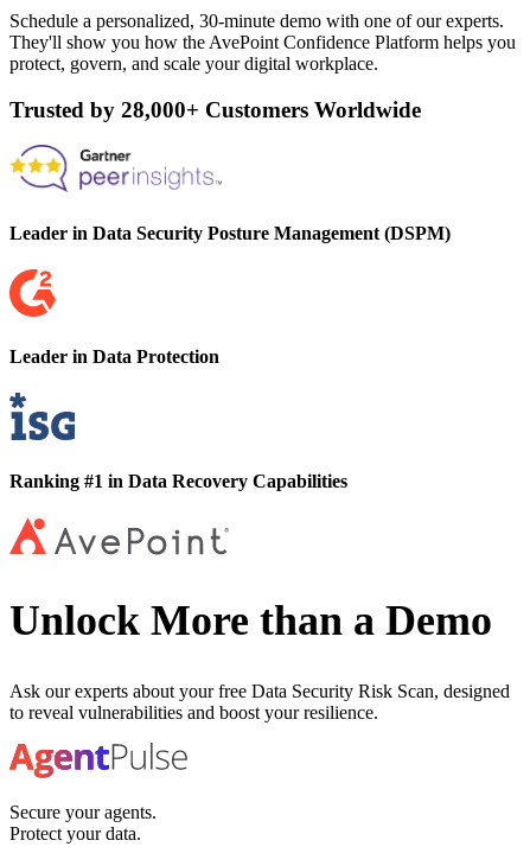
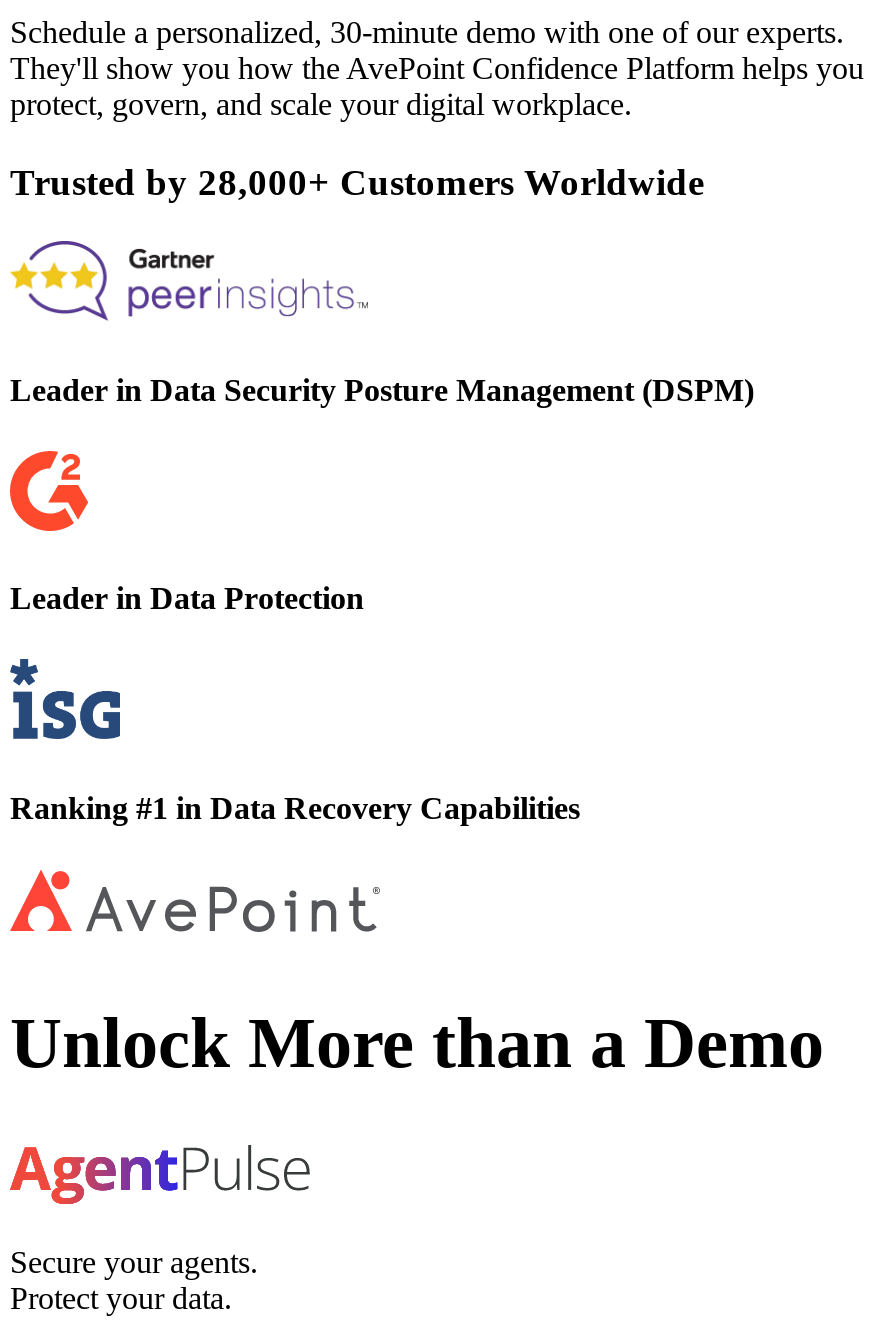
[9,681,510,722] Ask our experts about your free Data Security Risk Scan, designed | to reveal vulnerabilities and boost your resilience. -> none

